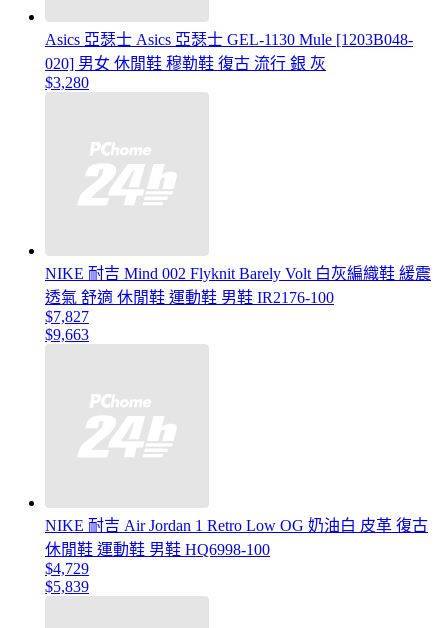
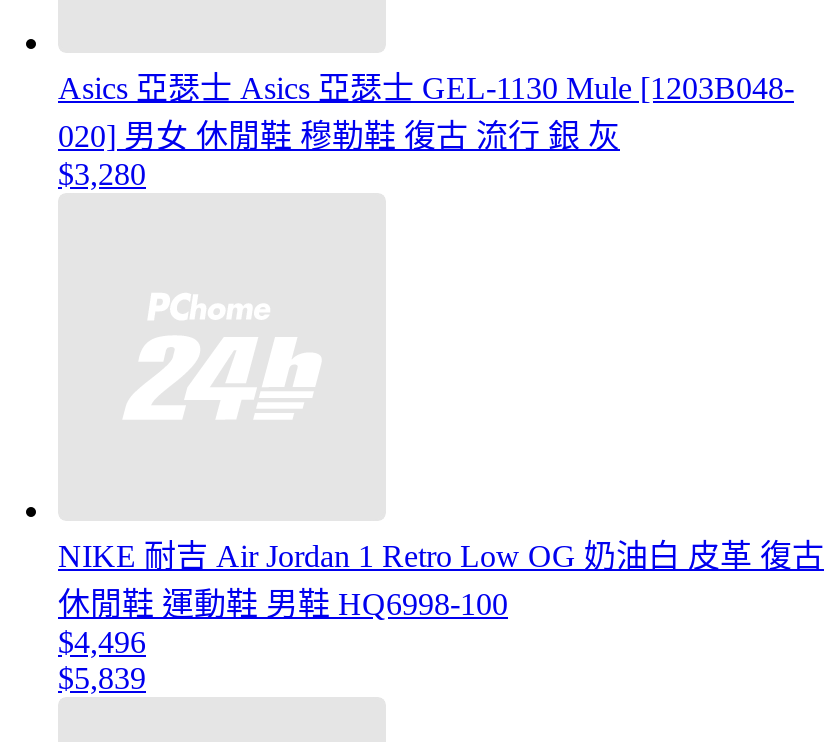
[45,265,431,343] NIKE 耐吉 Mind 002 Flyknit Barely Volt 白灰編織鞋 緩震 | 透氣 舒適 休閒鞋 運動鞋 男鞋 IR2176-100 | $7,827 | $9,663 -> none
[45,560,89,577] $4,729 -> [58,626,146,660] $4,496

